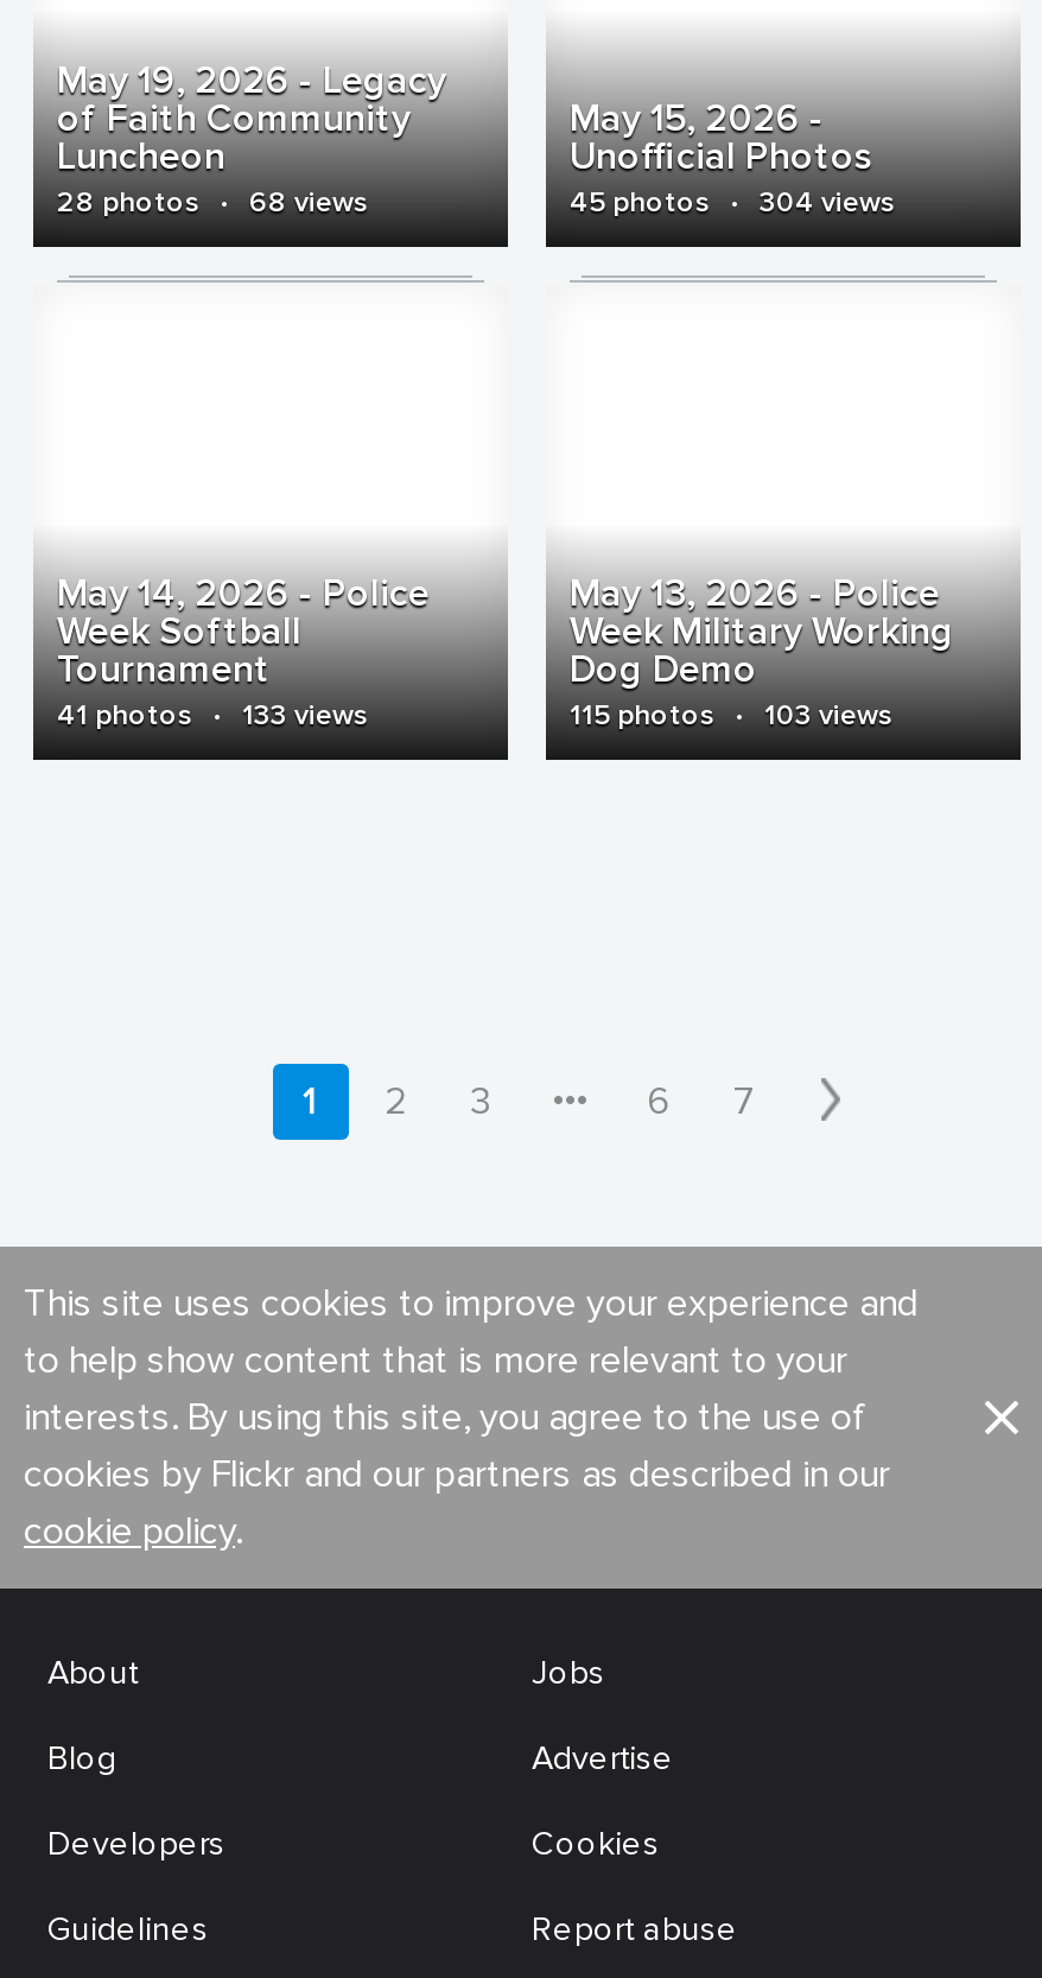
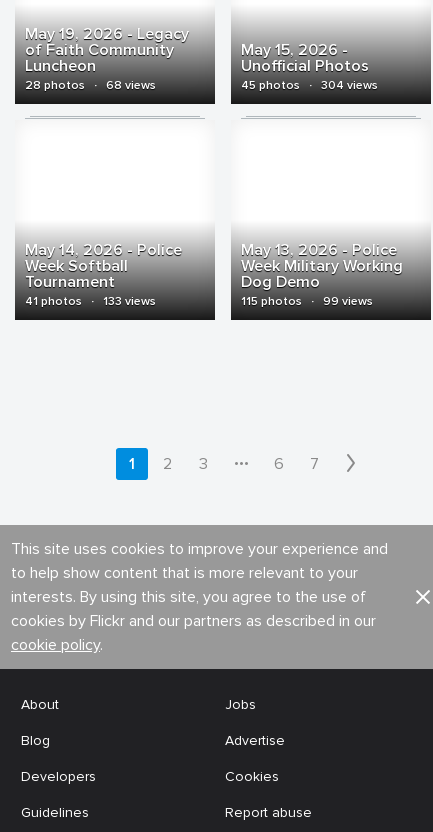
[570,698,892,734] 115 photos · 103 views -> [241,294,373,309] 115 photos · 99 views

